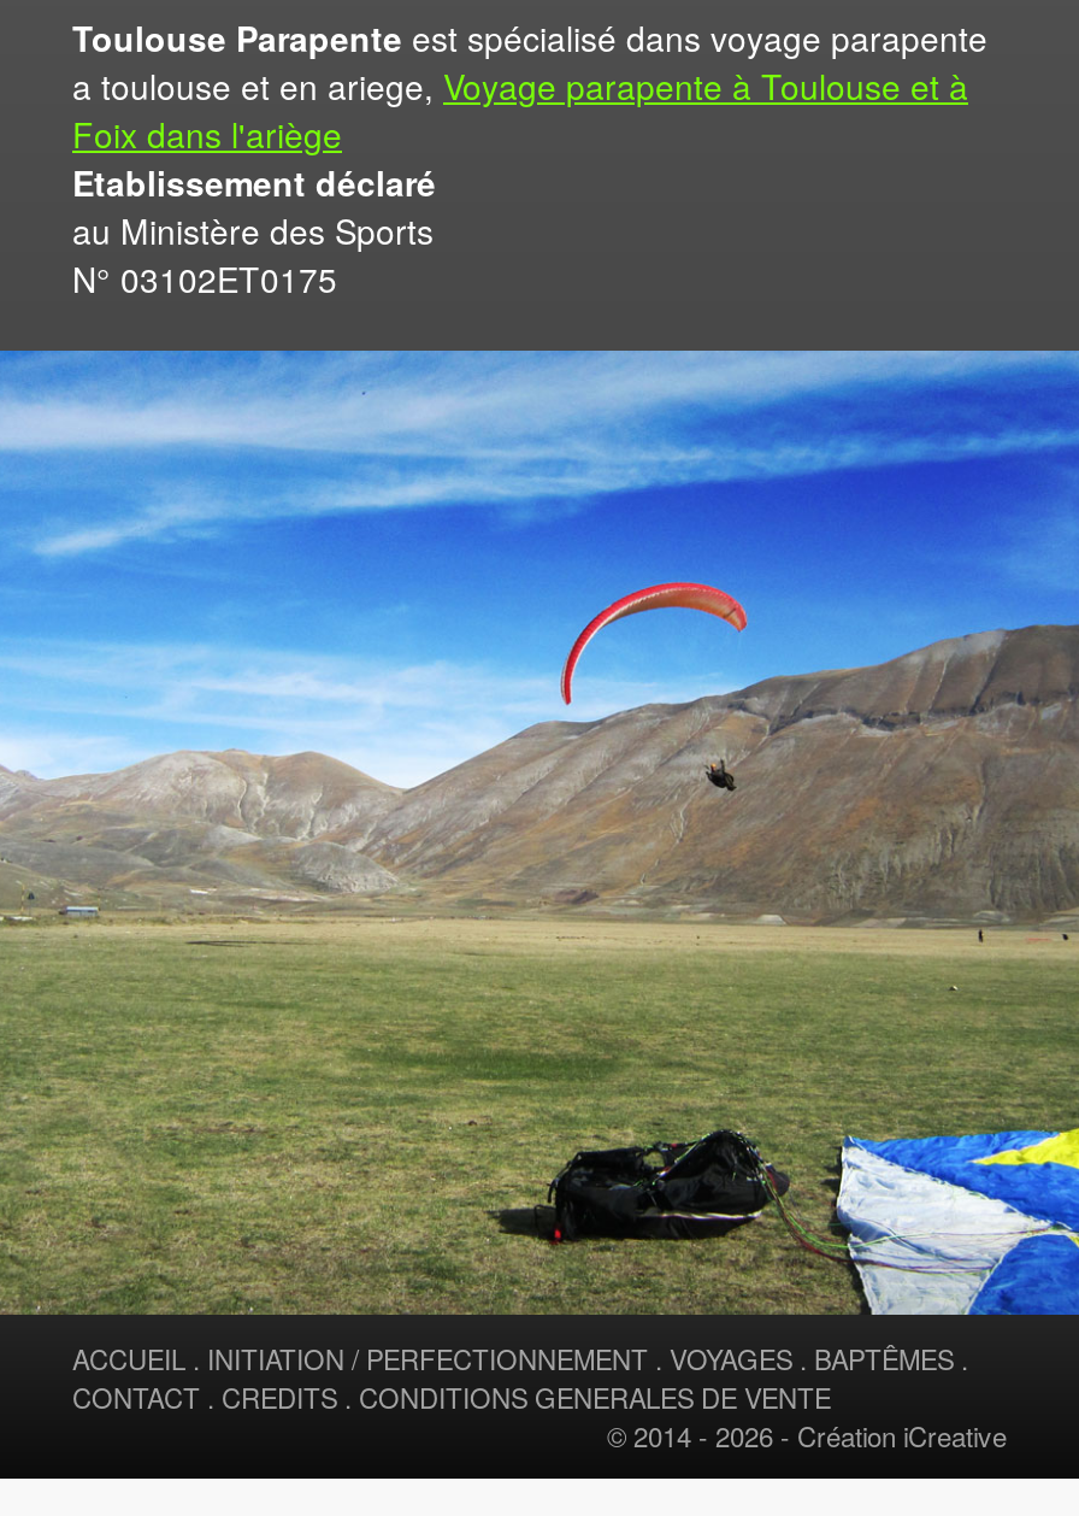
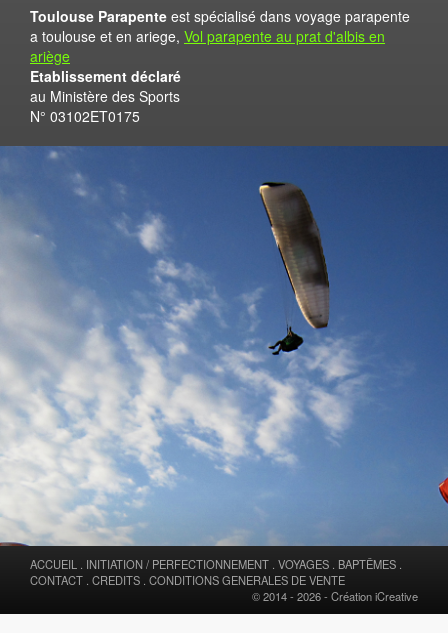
[72,61,968,158] a toulouse et en ariege, Voyage parapente à Toulouse et à | Foix dans l'ariège -> [30,26,385,66] a toulouse et en ariege, Vol parapente au prat d'albis en | ariège
[7,348,1072,1315] [image] -> [3,146,445,547] [image]

